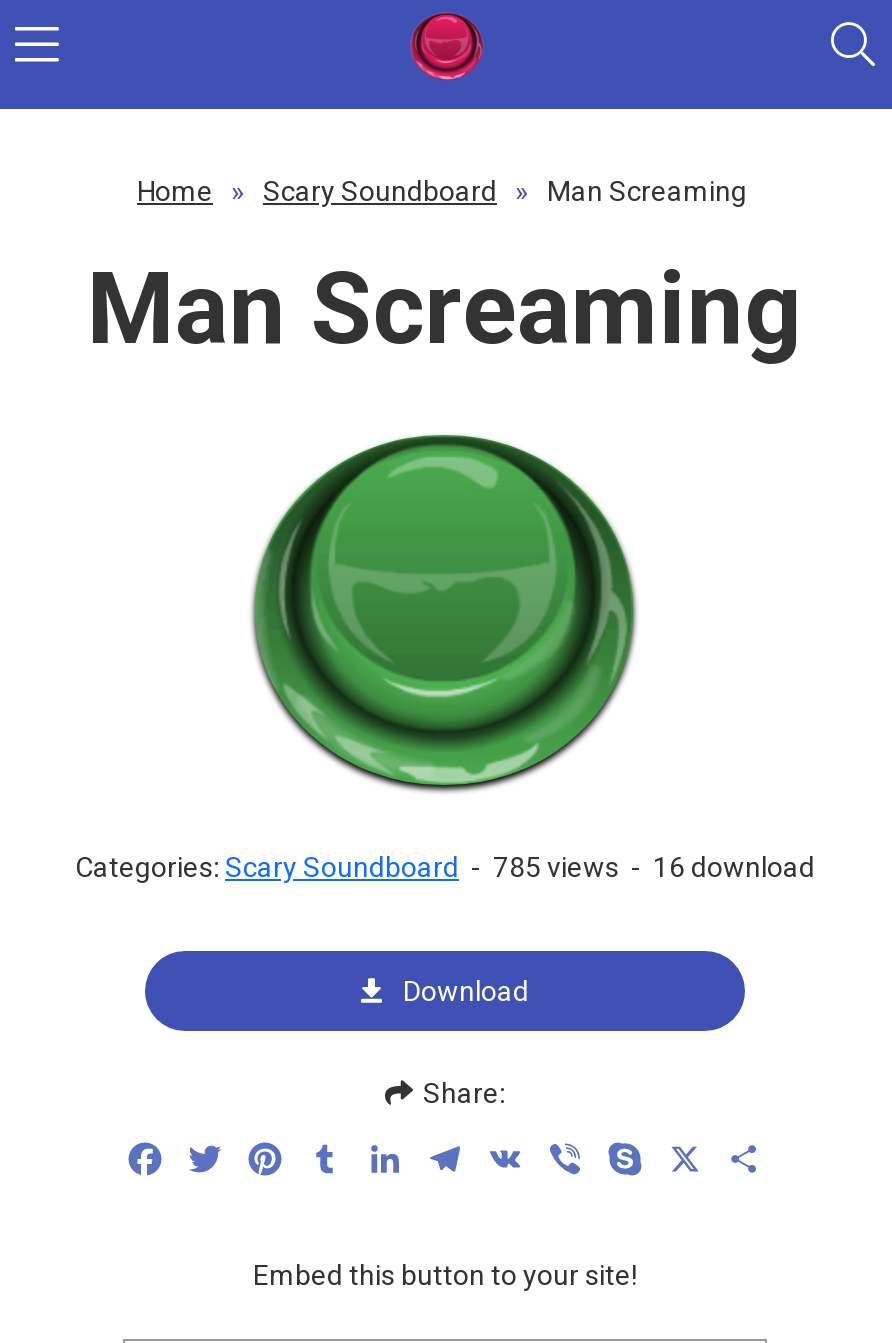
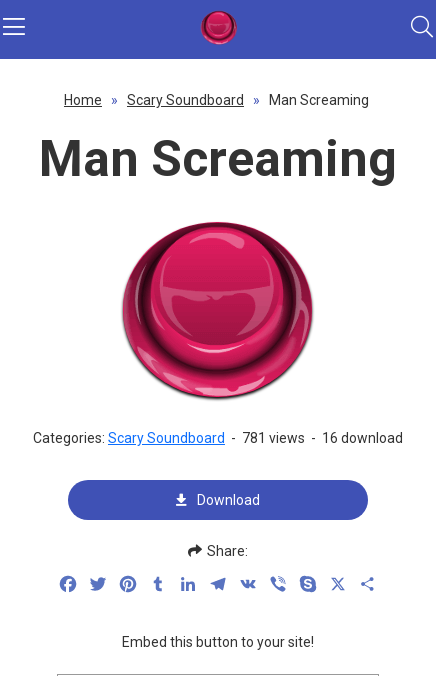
[75,433,815,883] [image] | Categories: Scary Soundboard - 785 views - 16 download -> [33,221,403,446] [image] | Categories: Scary Soundboard - 781 views - 16 download

